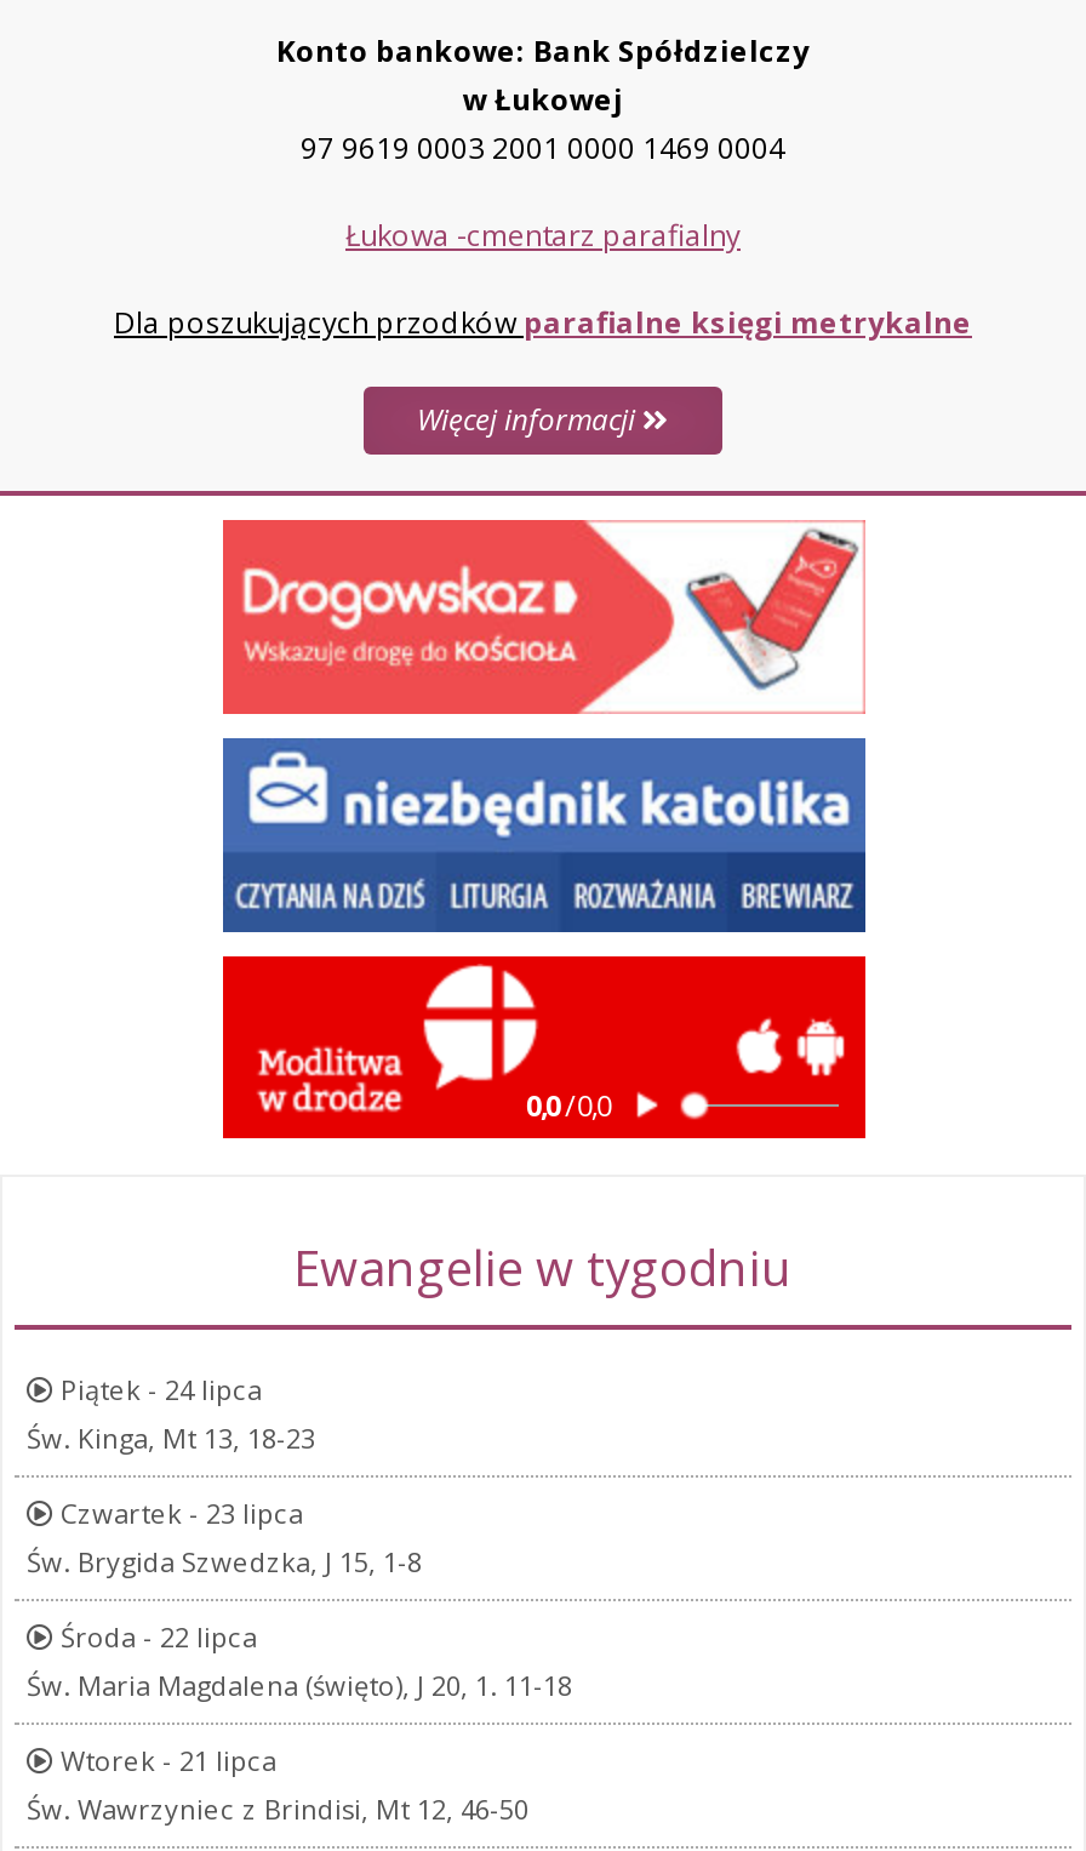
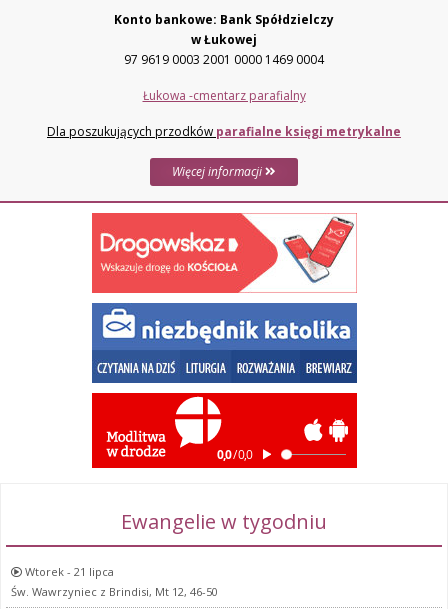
[27,1371,572,1703] Piątek - 24 lipca | Św. Kinga, Mt 13, 18-23 | Czwartek - 23 lipca | Św. Brygida Szwedzka, J 15, 1-8 | Środa - 22 lipca | Św. Maria Magdalena (święto), J 20, 1. 11-18 -> none

